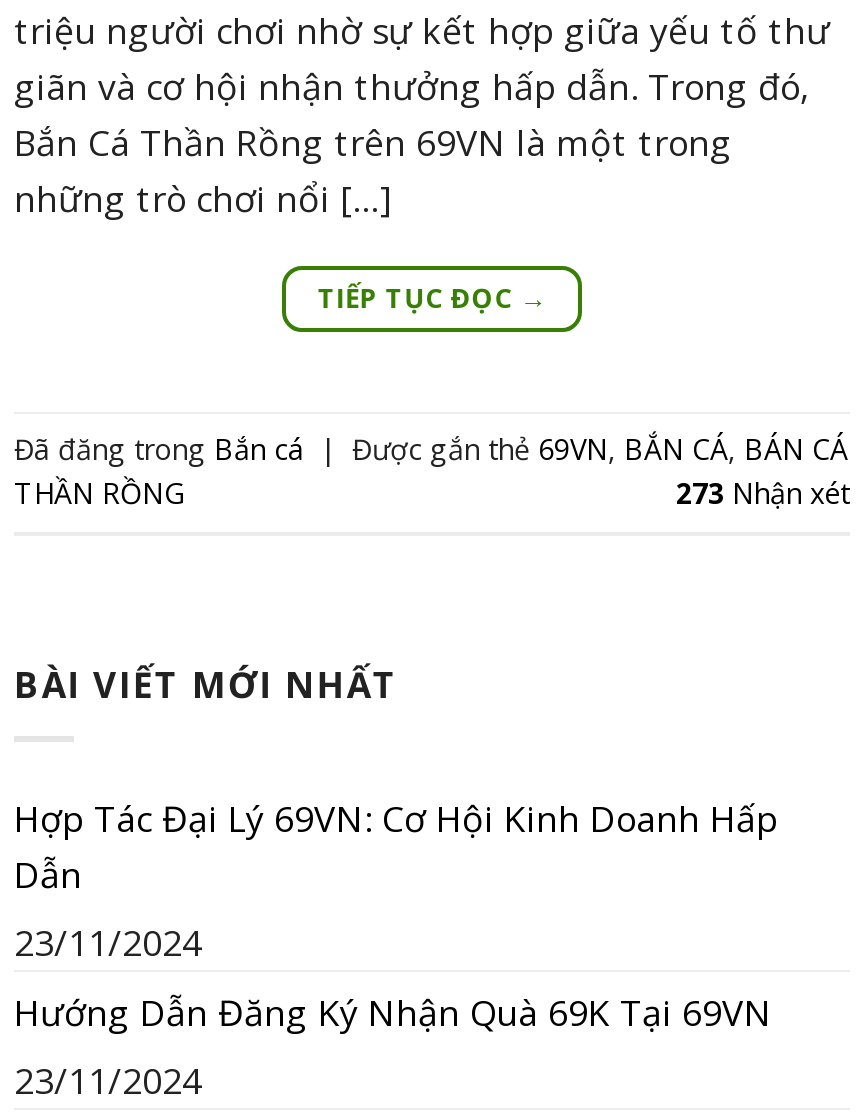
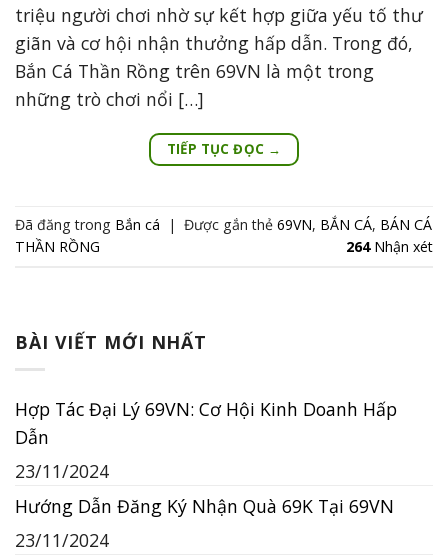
[676,474,850,512] 273 Nhận xét -> [346,237,433,256] 264 Nhận xét

